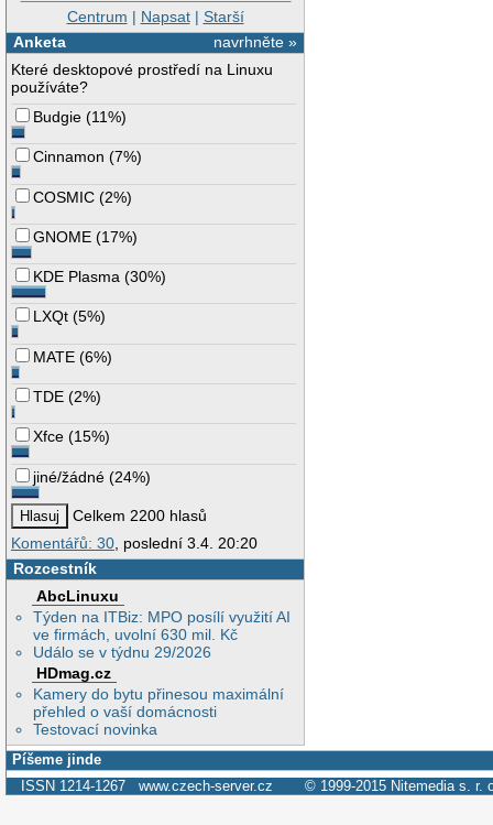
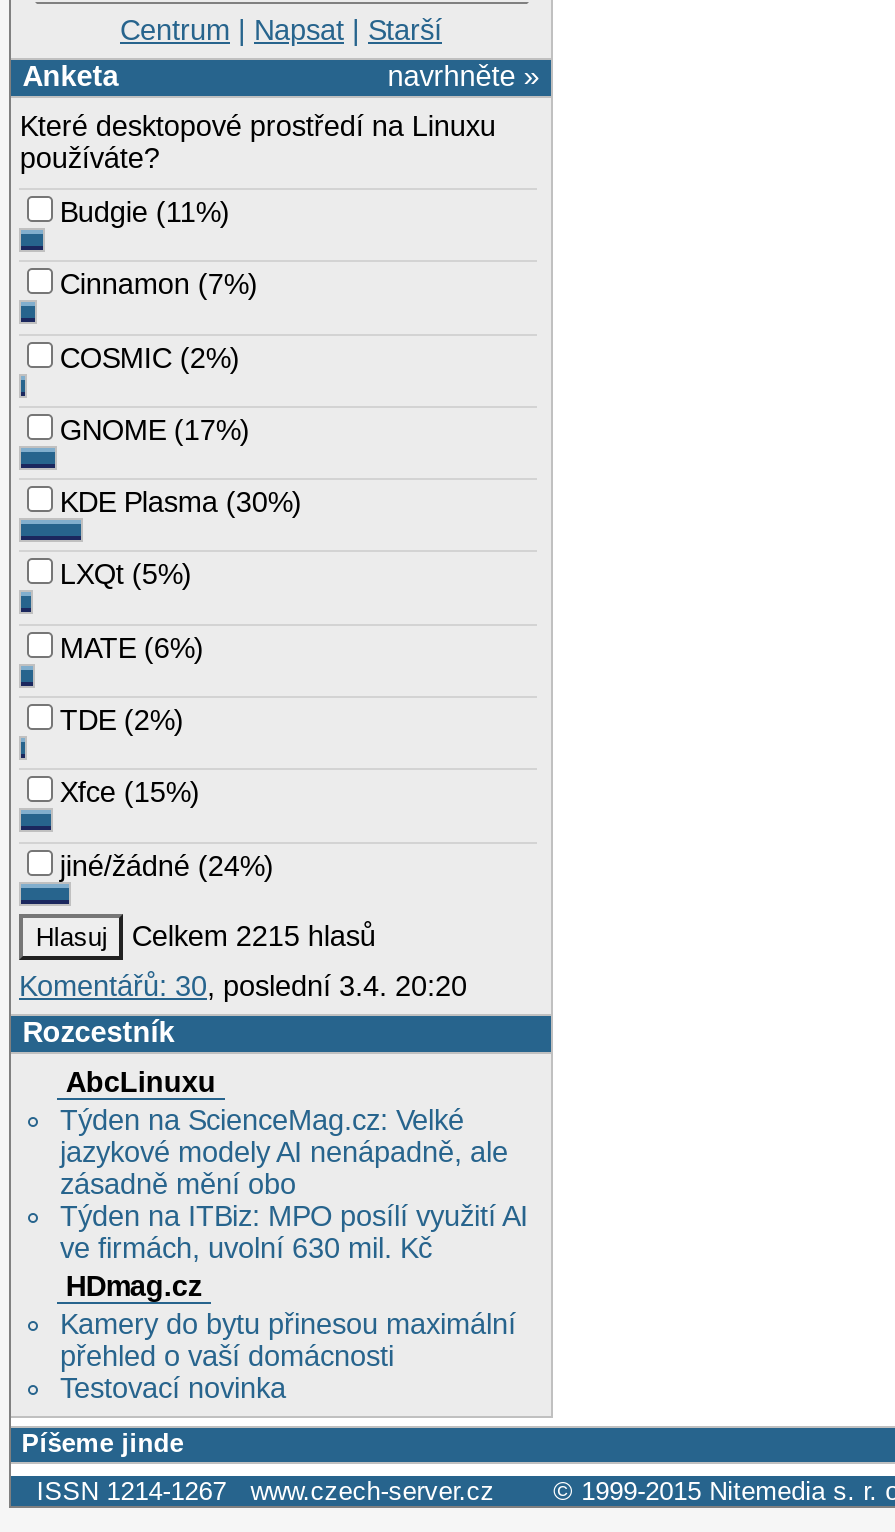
[69,507,207,525] Celkem 2200 hlasů -> [124,920,376,952] Celkem 2215 hlasů
none -> [60,1104,508,1200] Týden na ScienceMag.cz: Velké | jazykové modely AI nenápadně, ale | zásadně mění obo
moved [34,608,291,643] -> [60,1200,528,1264]: Týden na ITBiz: MPO posílí využití AI | ve firmách, uvolní 630 mil. Kč
[34,643,212,661] Událo se v týdnu 29/2026 -> none

